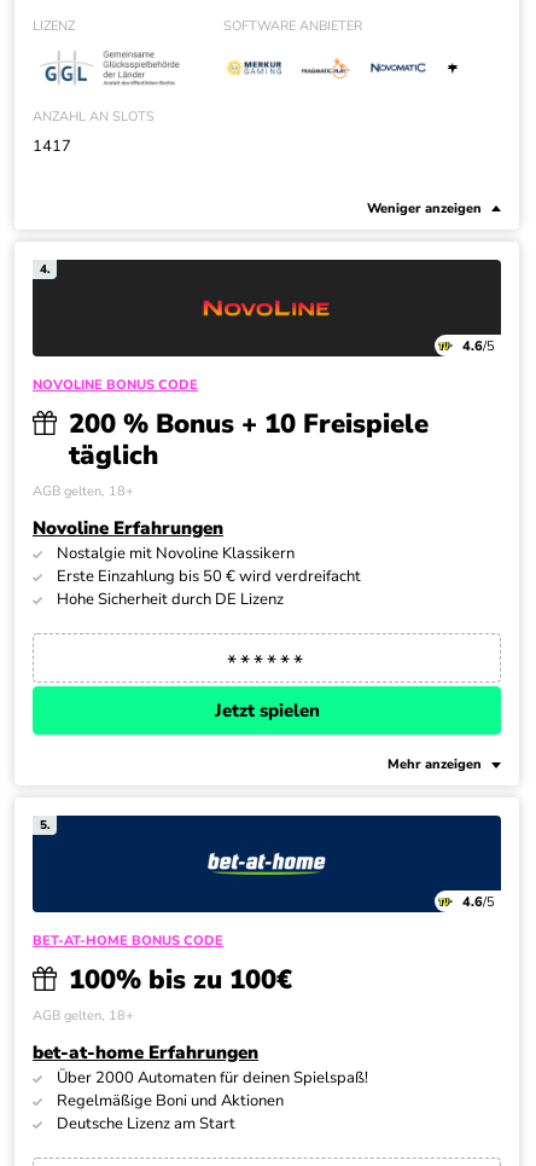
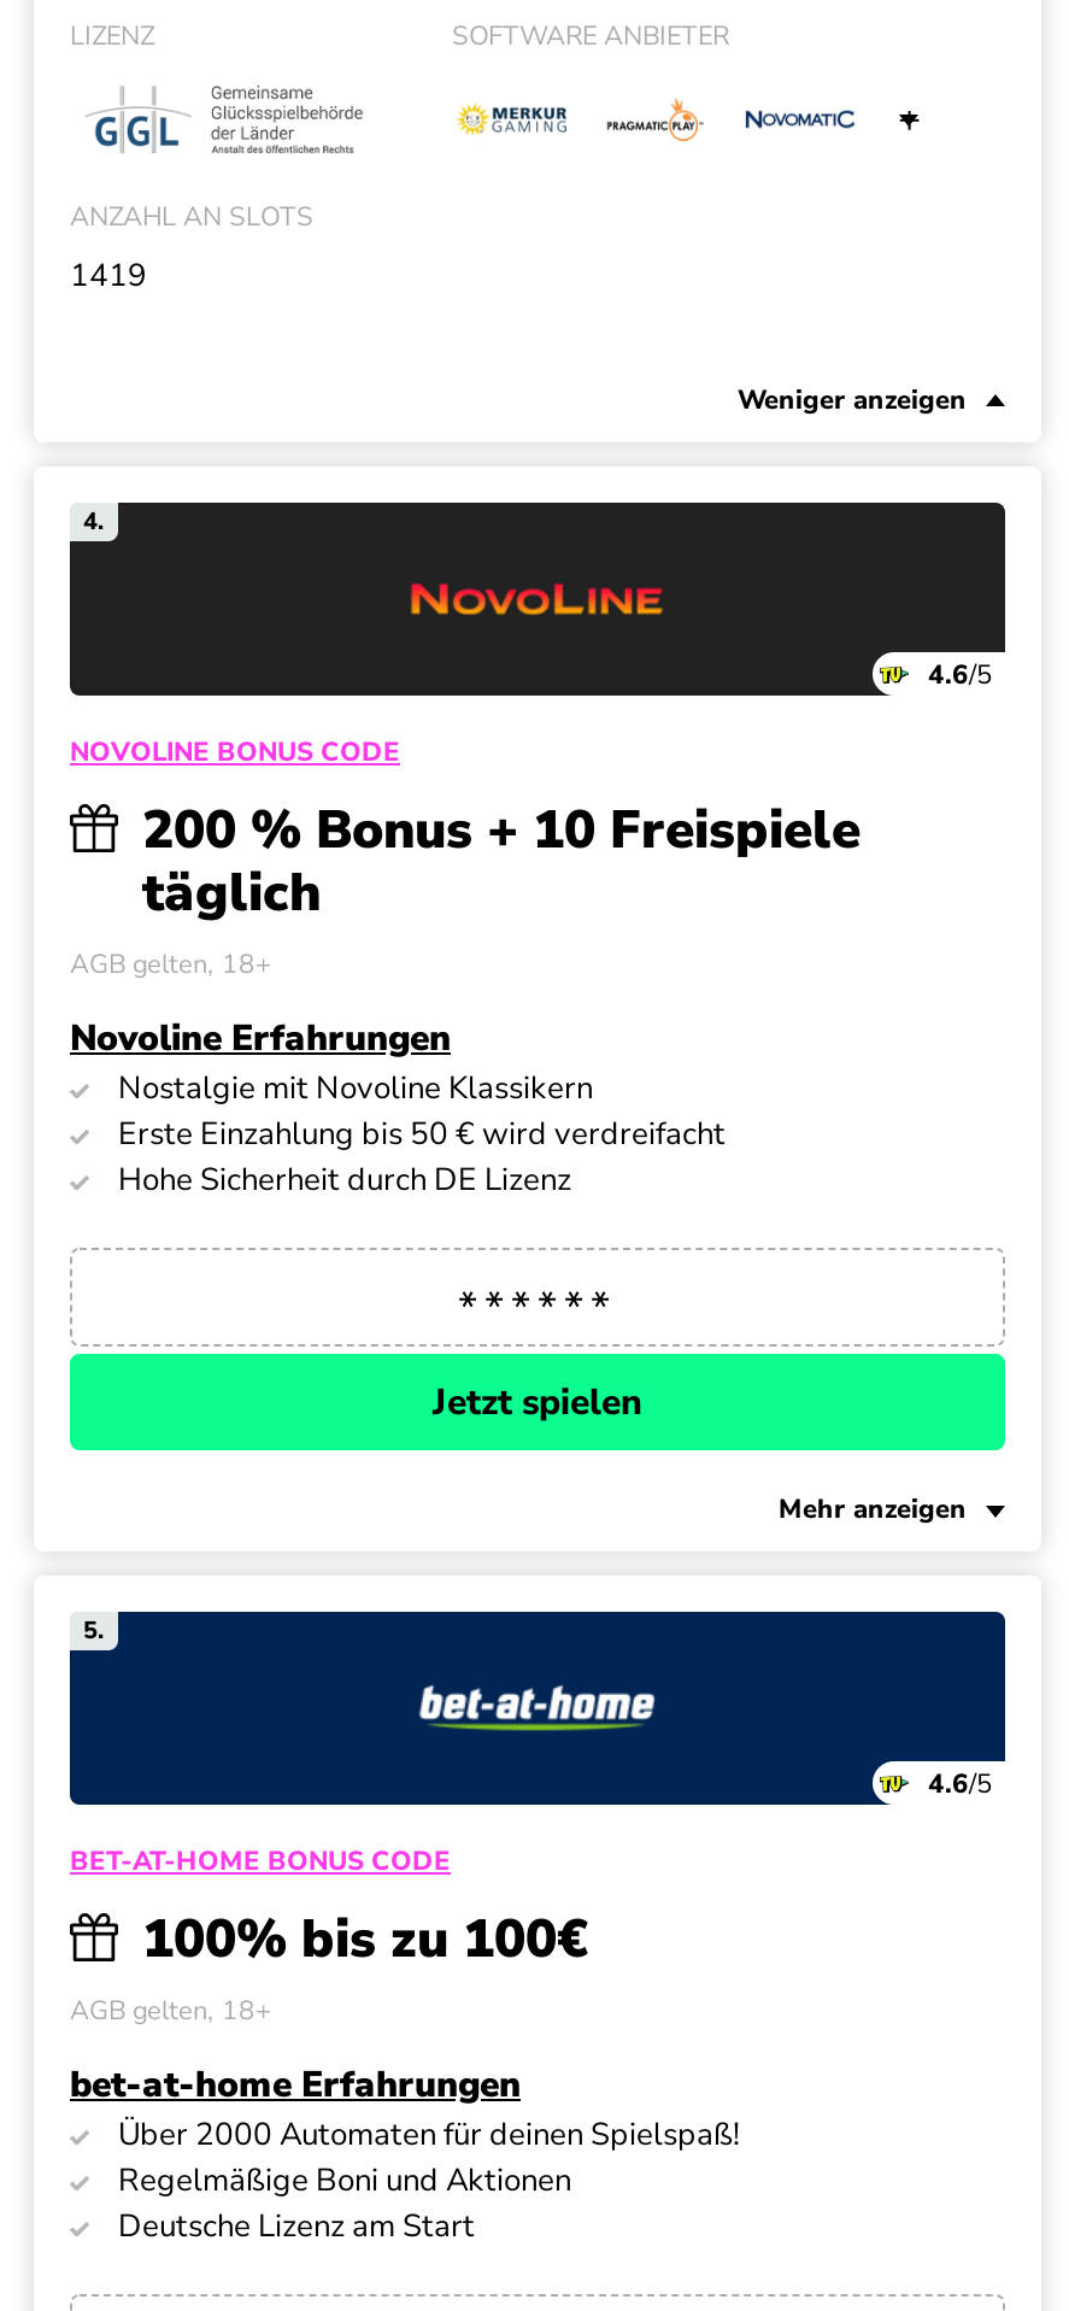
[33,136,71,157] 1417 -> [70,255,147,298] 1419

